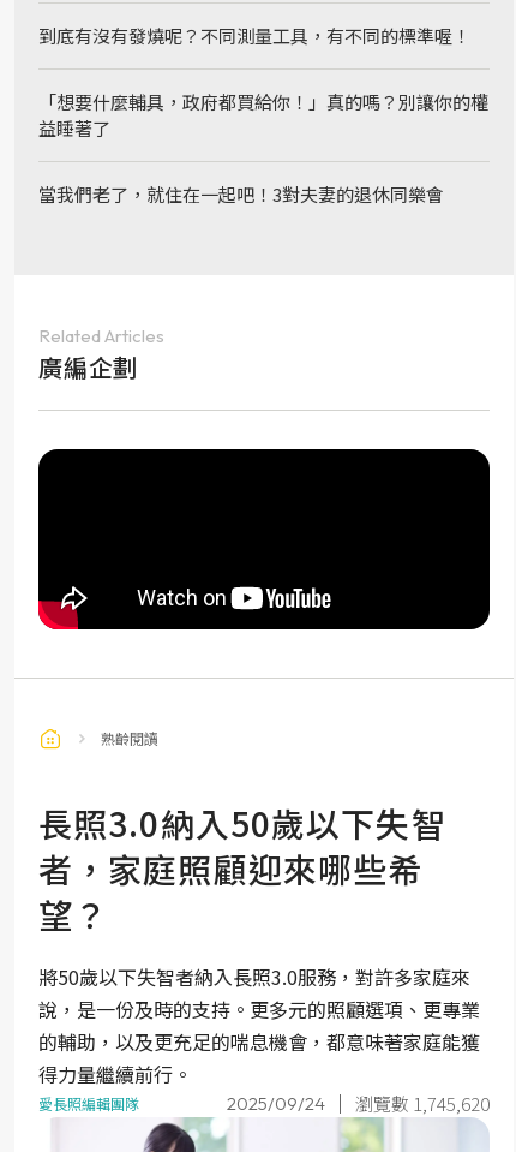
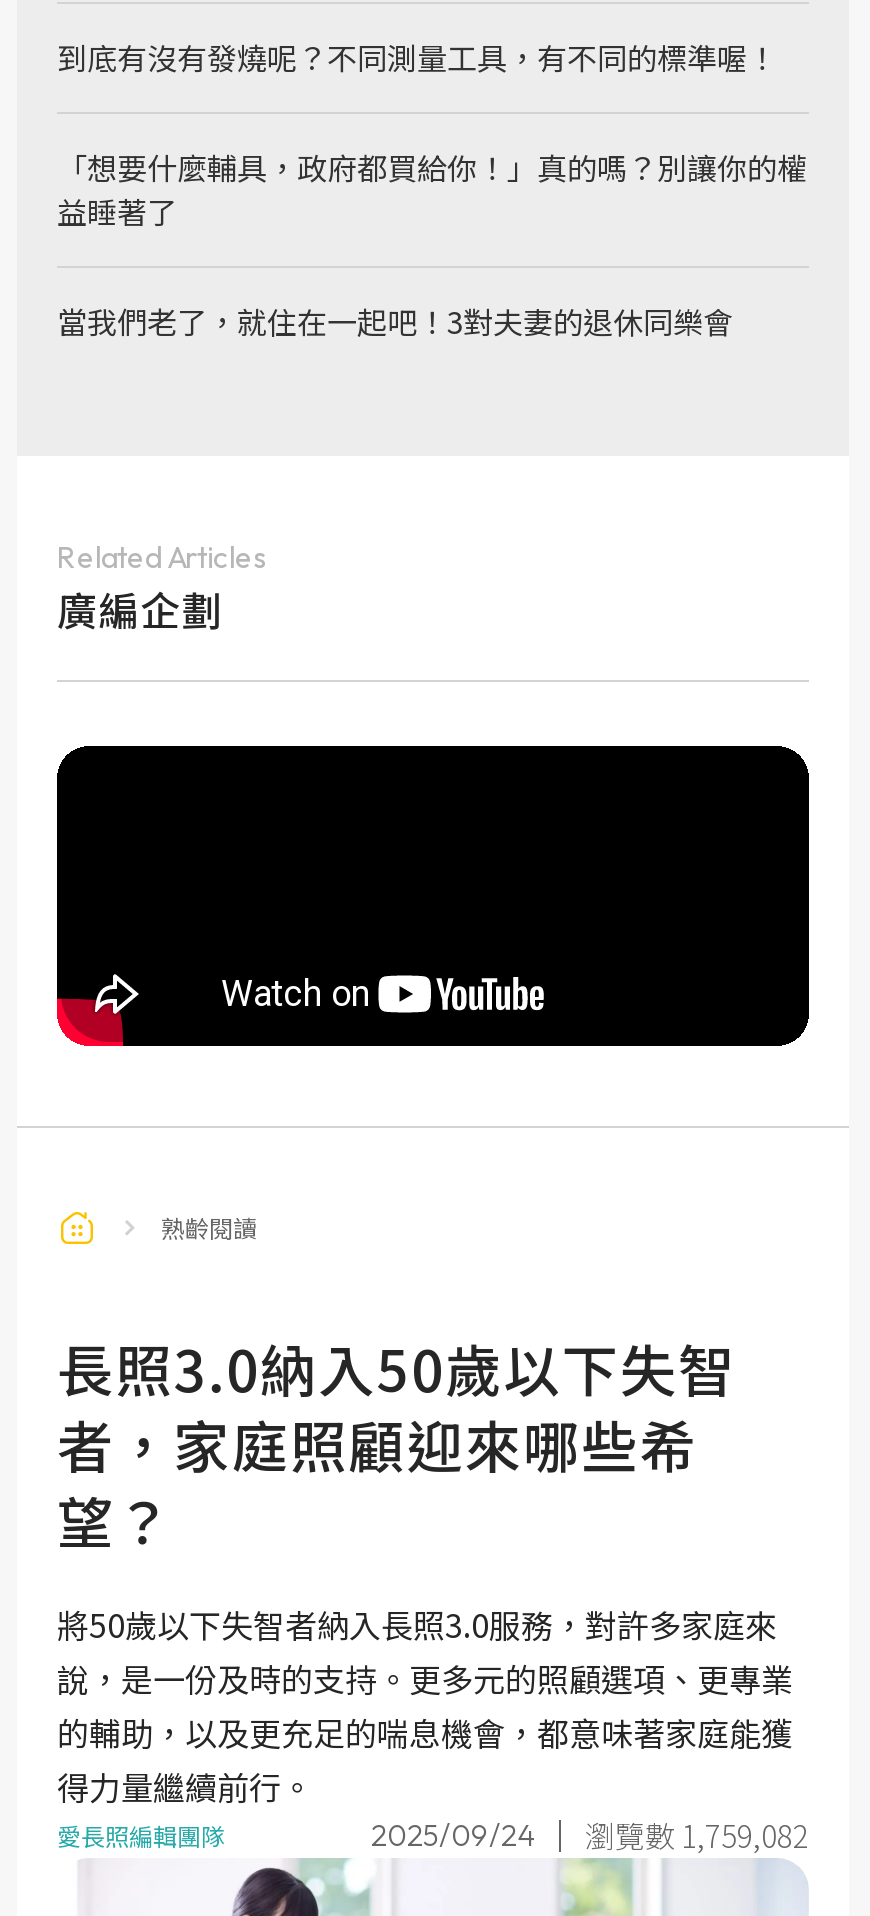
[227,1090,490,1116] 2025/09/24 瀏覽數 1,745,620 -> [371,1814,809,1856] 2025/09/24 瀏覽數 1,759,082

